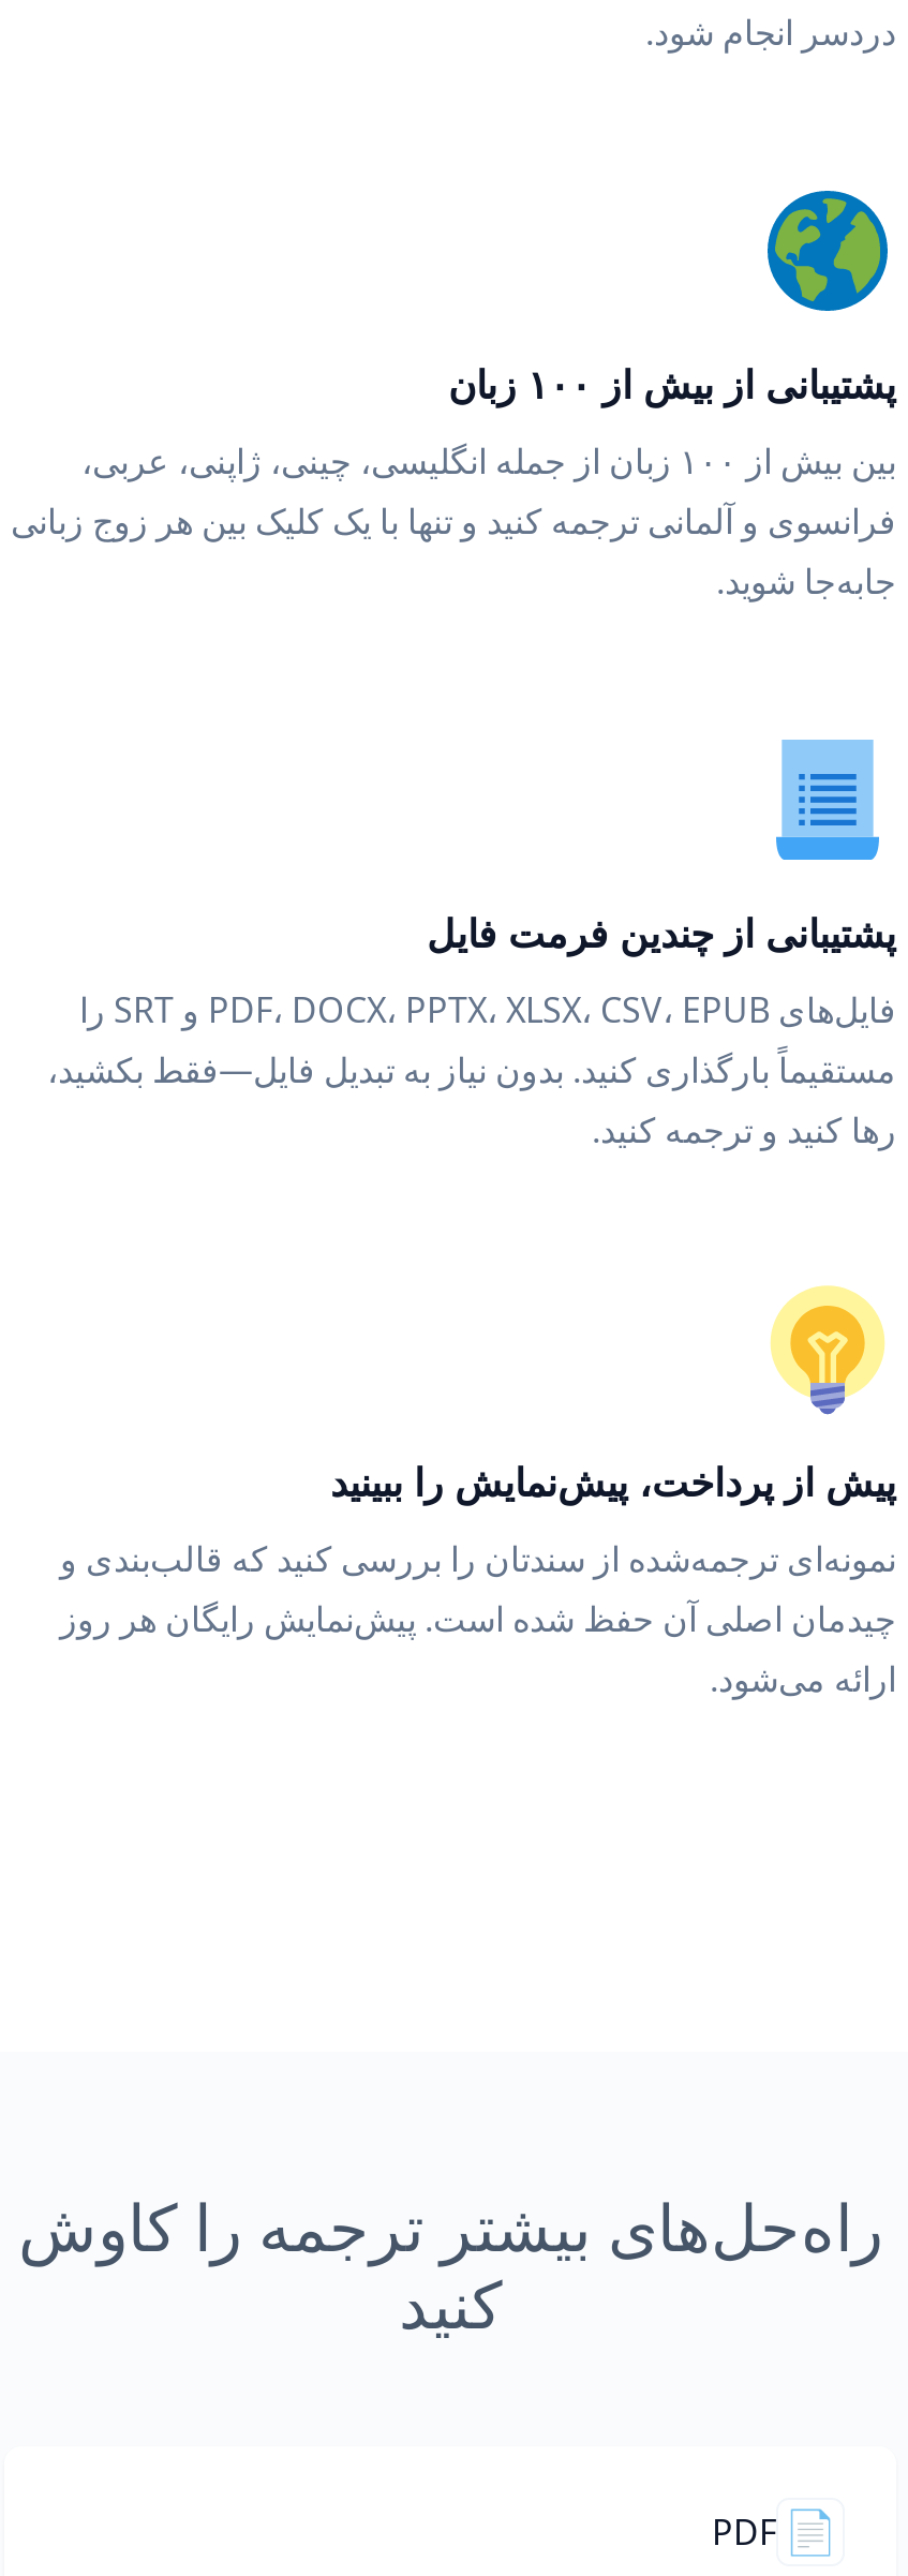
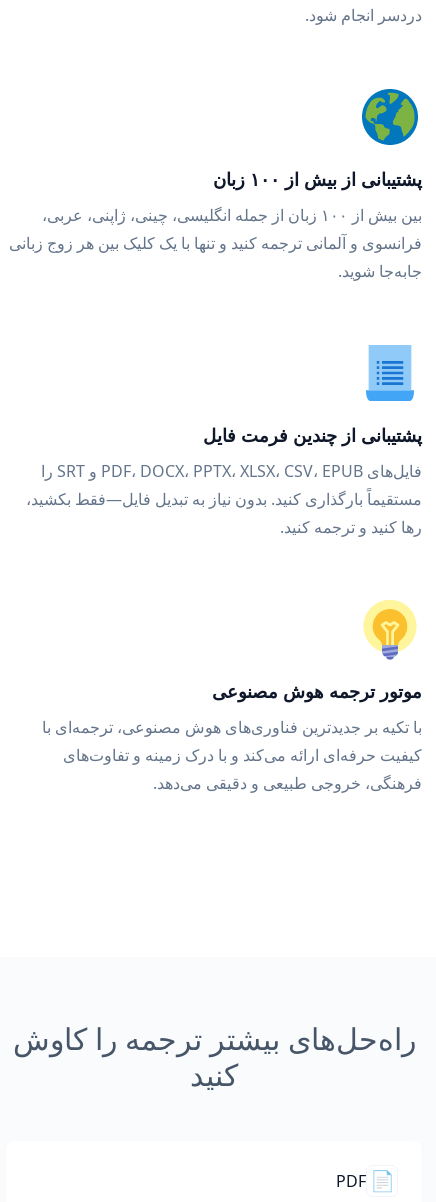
[330,1456,896,1507] پیش از پرداخت، پیش‌نمایش را ببینید -> [212,679,422,703] موتور ترجمه هوش مصنوعی
[60,1535,896,1702] نمونه‌ای ترجمه‌شده از سندتان را بررسی کنید که قالب‌بندی و | چیدمان اصلی آن حفظ شده است. پیش‌نمایش رایگان هر روز | ارائه می‌شود. -> [42,716,422,794] با تکیه بر جدیدترین فناوری‌های هوش مصنوعی، ترجمه‌ای با | کیفیت حرفه‌ای ارائه می‌کند و با درک زمینه و تفاوت‌های | فرهنگی، خروجی طبیعی و دقیقی می‌دهد.

